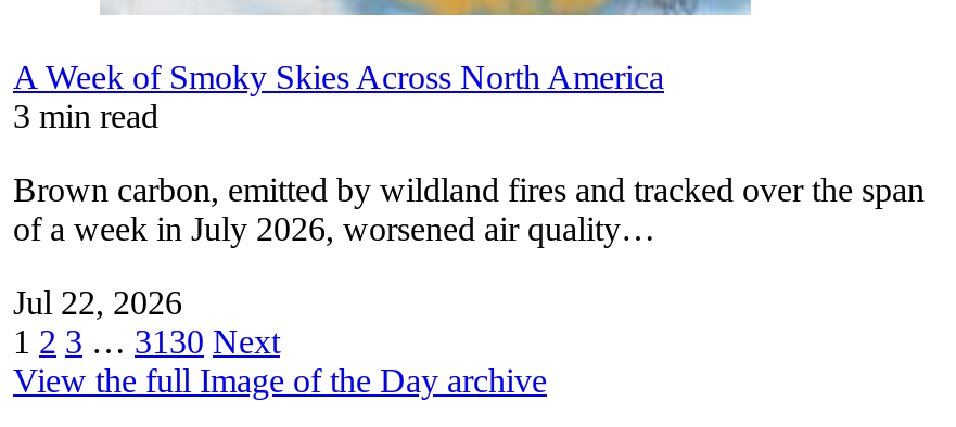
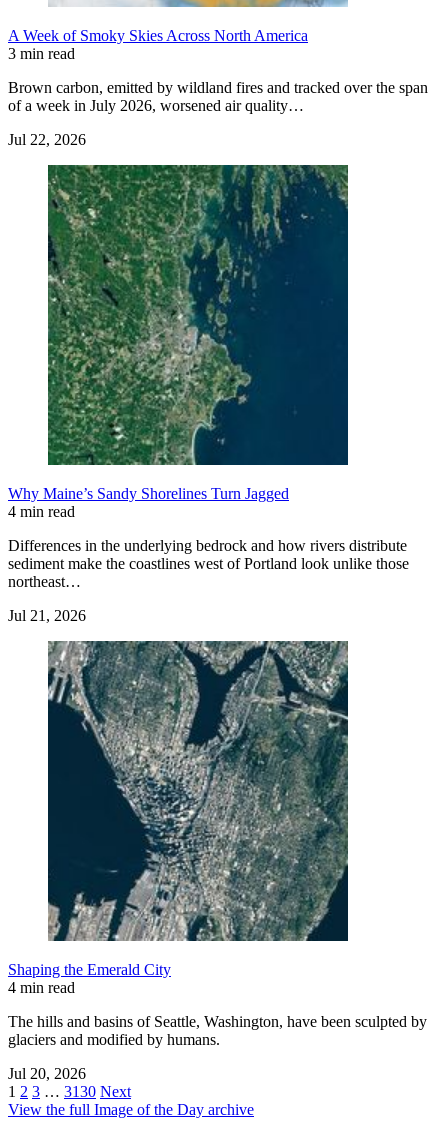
none -> [8,164,409,624] [image] | Why Maine’s Sandy Shorelines Turn Jagged | 4 min read | Differences in the underlying bedrock and how rivers distribute | sediment make the coastlines west of Portland look unlike those | northeast… | Jul 21, 2026
none -> [8,640,427,1082] [image] | Shaping the Emerald City | 4 min read | The hills and basins of Seattle, Washington, have been sculpted by | glaciers and modified by humans. | Jul 20, 2026

